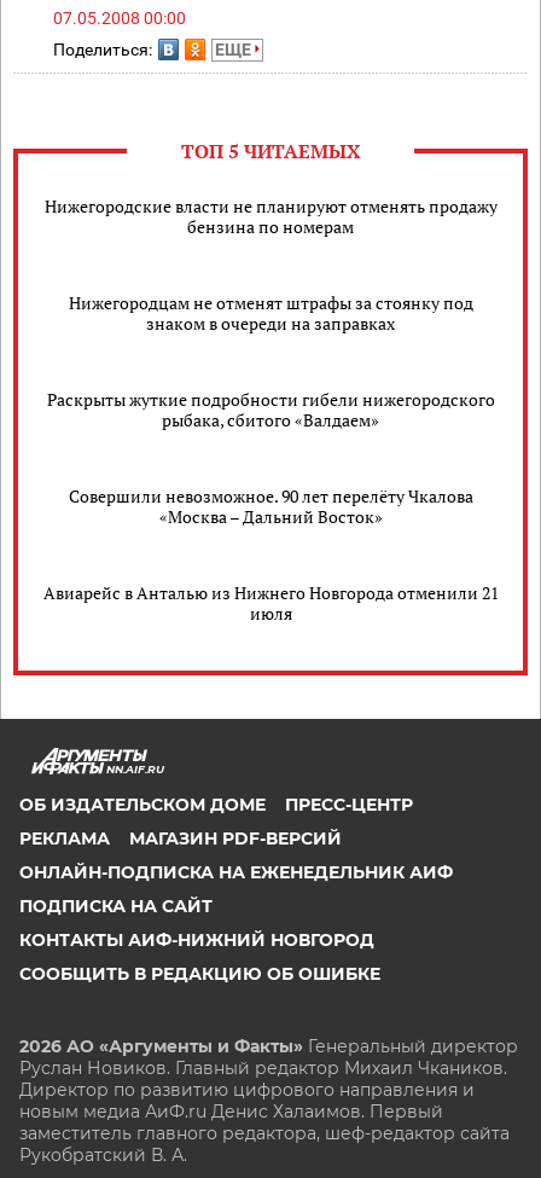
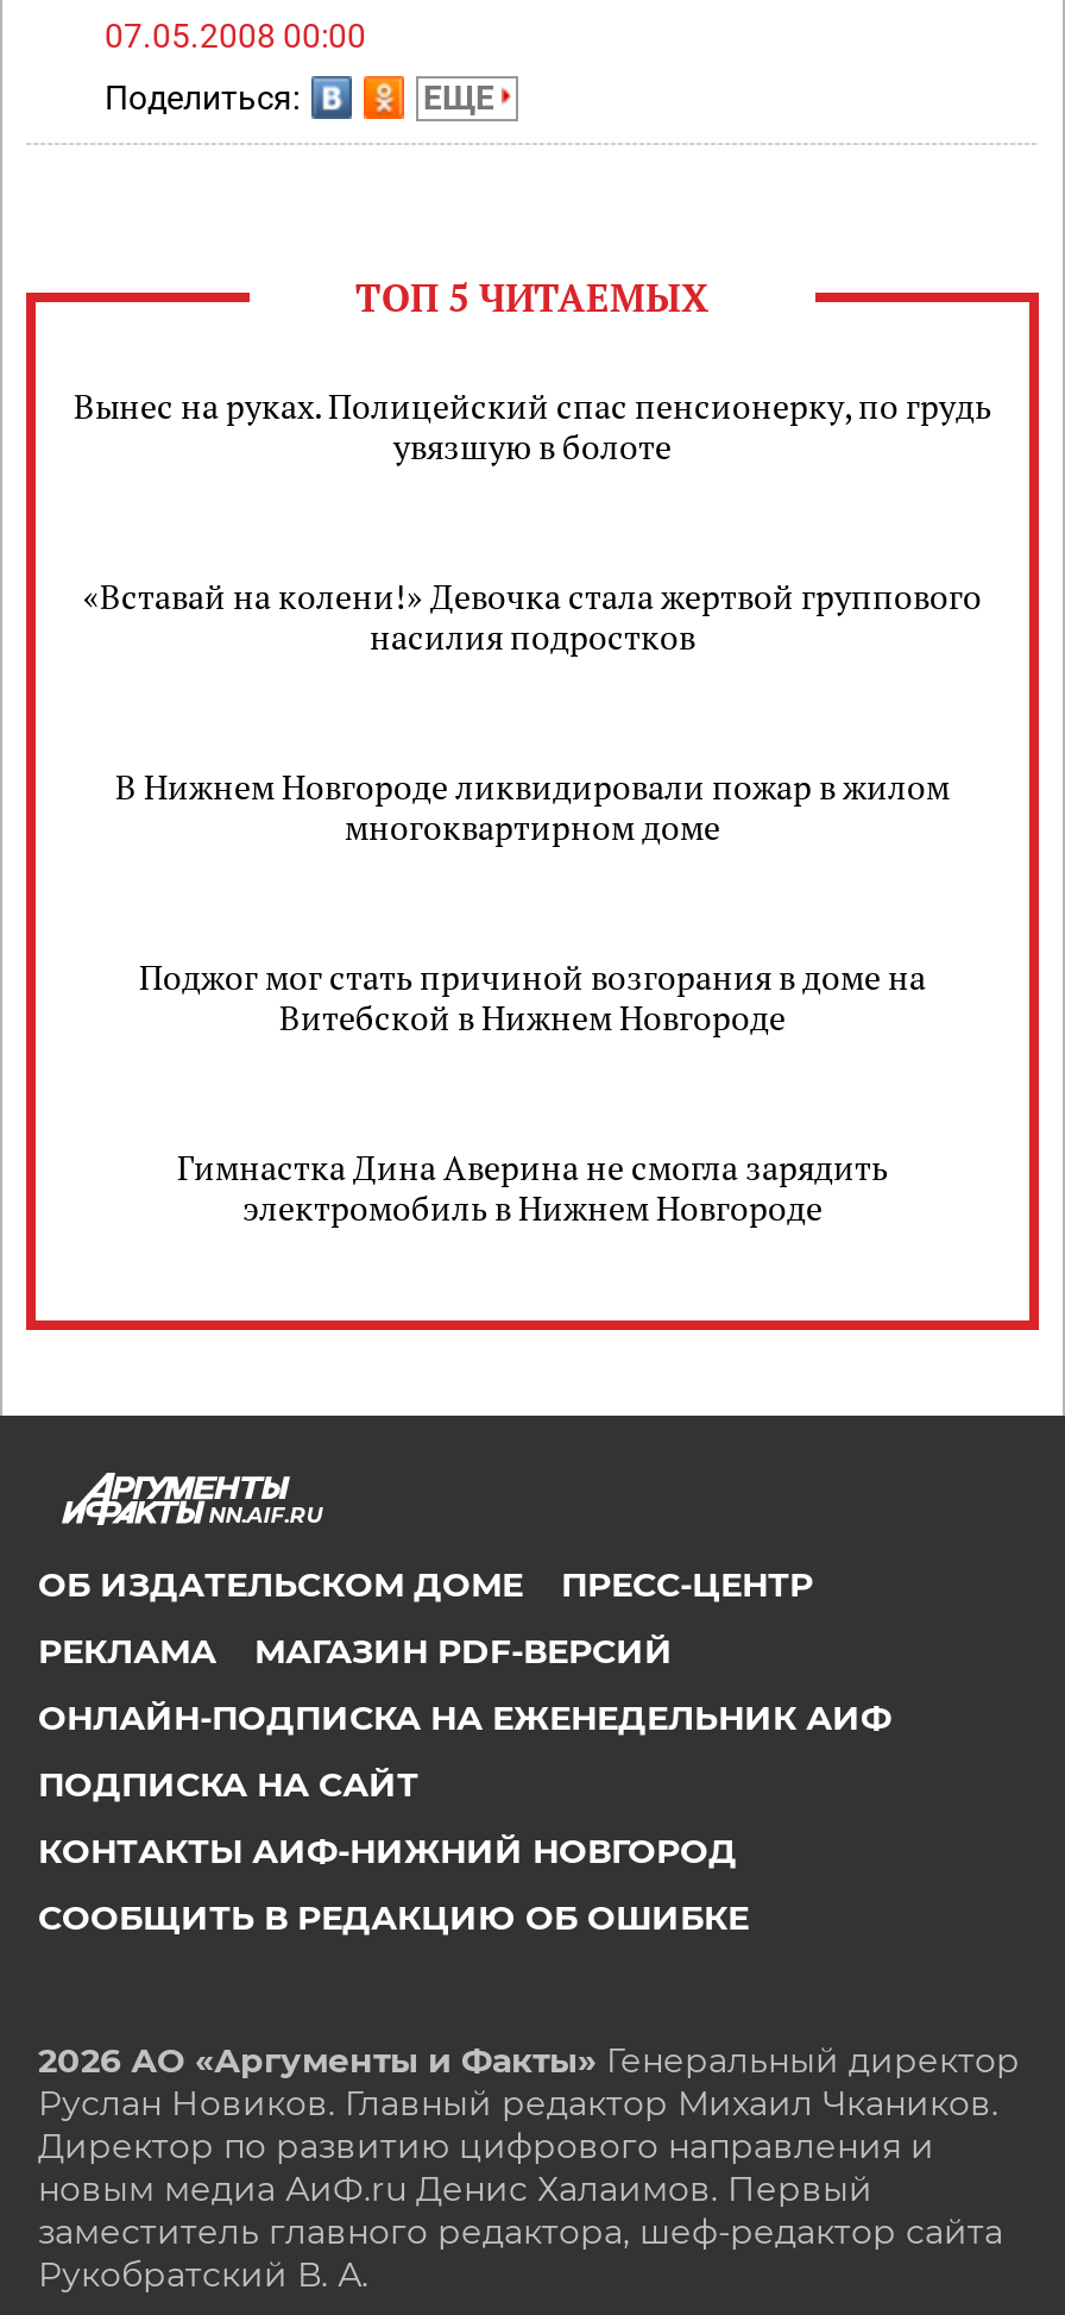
[44,195,497,238] Нижегородские власти не планируют отменять продажу | бензина по номерам -> [74,383,991,469] Вынес на руках. Полицейский спас пенсионерку, по грудь | увязшую в болоте
[68,291,473,335] Нижегородцам не отменят штрафы за стоянку под | знаком в очереди на заправках -> [83,573,982,659] «Вставай на колени!» Девочка стала жертвой группового | насилия подростков
[46,388,495,431] Раскрыты жуткие подробности гибели нижегородского | рыбака, сбитого «Валдаем» -> [115,764,950,849] В Нижнем Новгороде ликвидировали пожар в жилом | многоквартирном доме
[68,484,473,528] Совершили невозможное. 90 лет перелёту Чкалова | «Москва – Дальний Восток» -> [139,954,926,1040] Поджог мог стать причиной возгорания в доме на | Витебской в Нижнем Новгороде
[43,581,498,625] Авиарейс в Анталью из Нижнего Новгорода отменили 21 | июля -> [177,1144,888,1230] Гимнастка Дина Аверина не смогла зарядить | электромобиль в Нижнем Новгороде

